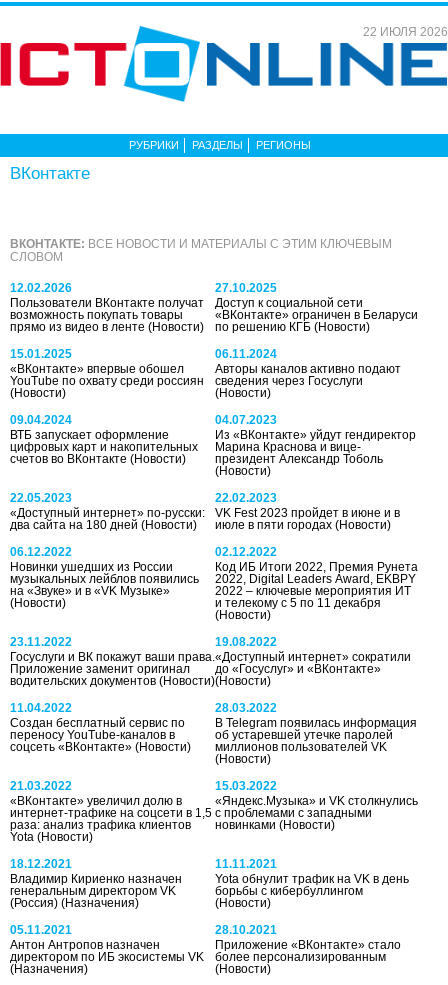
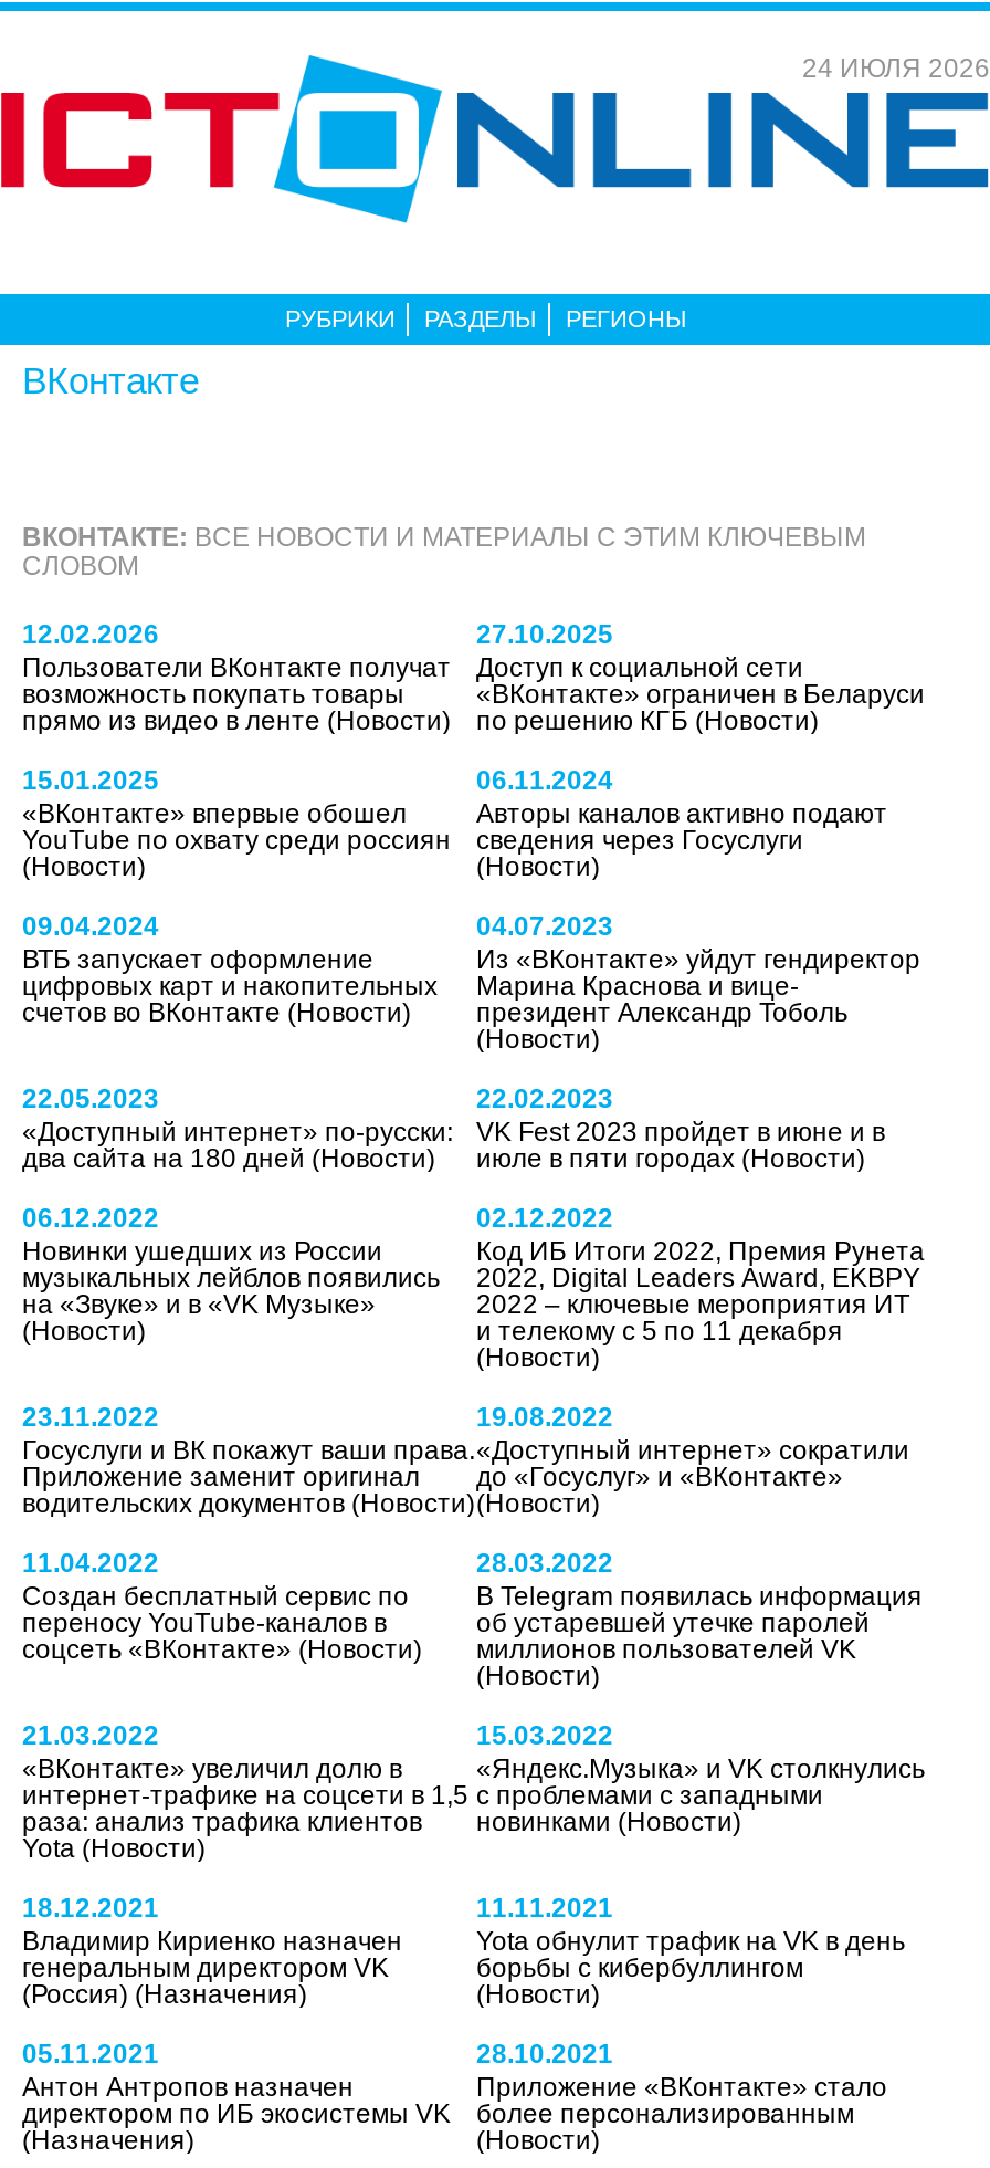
[363,25,448,39] 22 ИЮЛЯ 2026 -> [802,53,990,84] 24 ИЮЛЯ 2026

